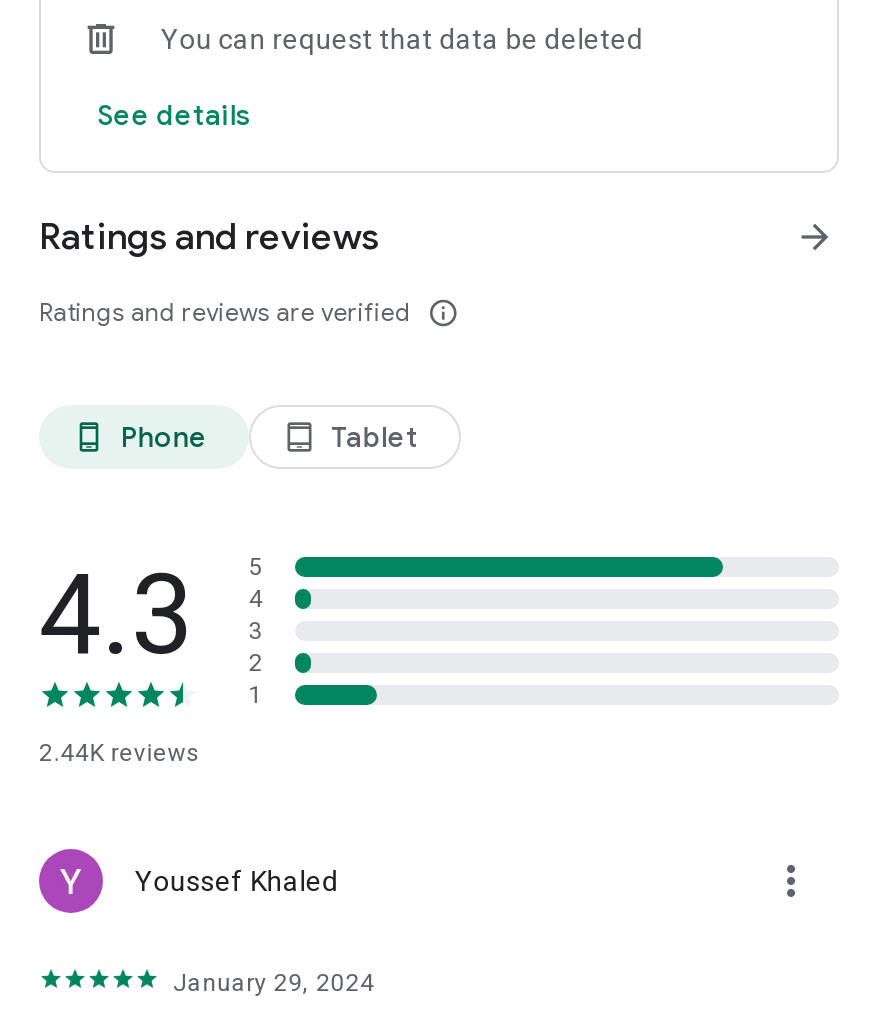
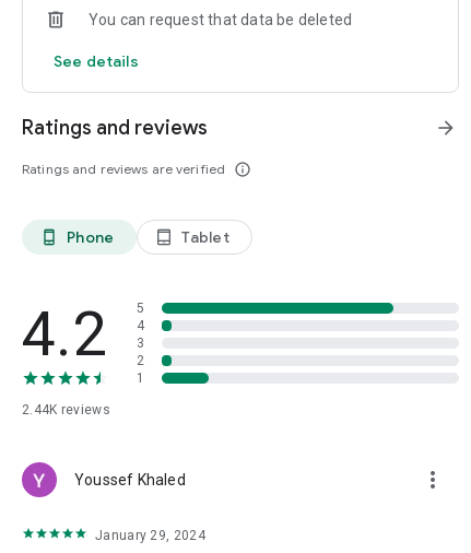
[39,549,263,681] 4.3 5 4 3 2 -> [22,298,144,370] 4.2 5 4 3 2

